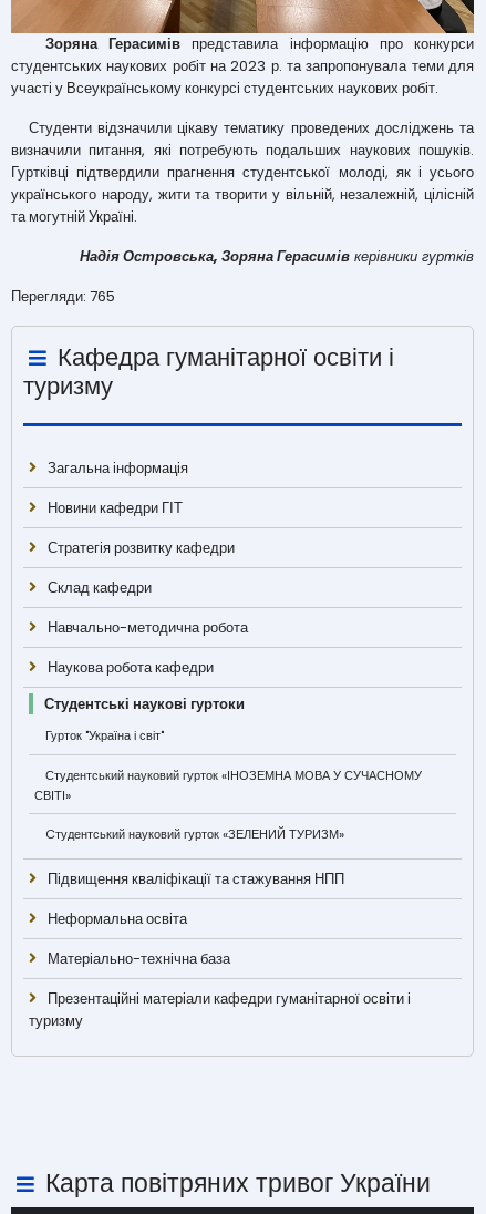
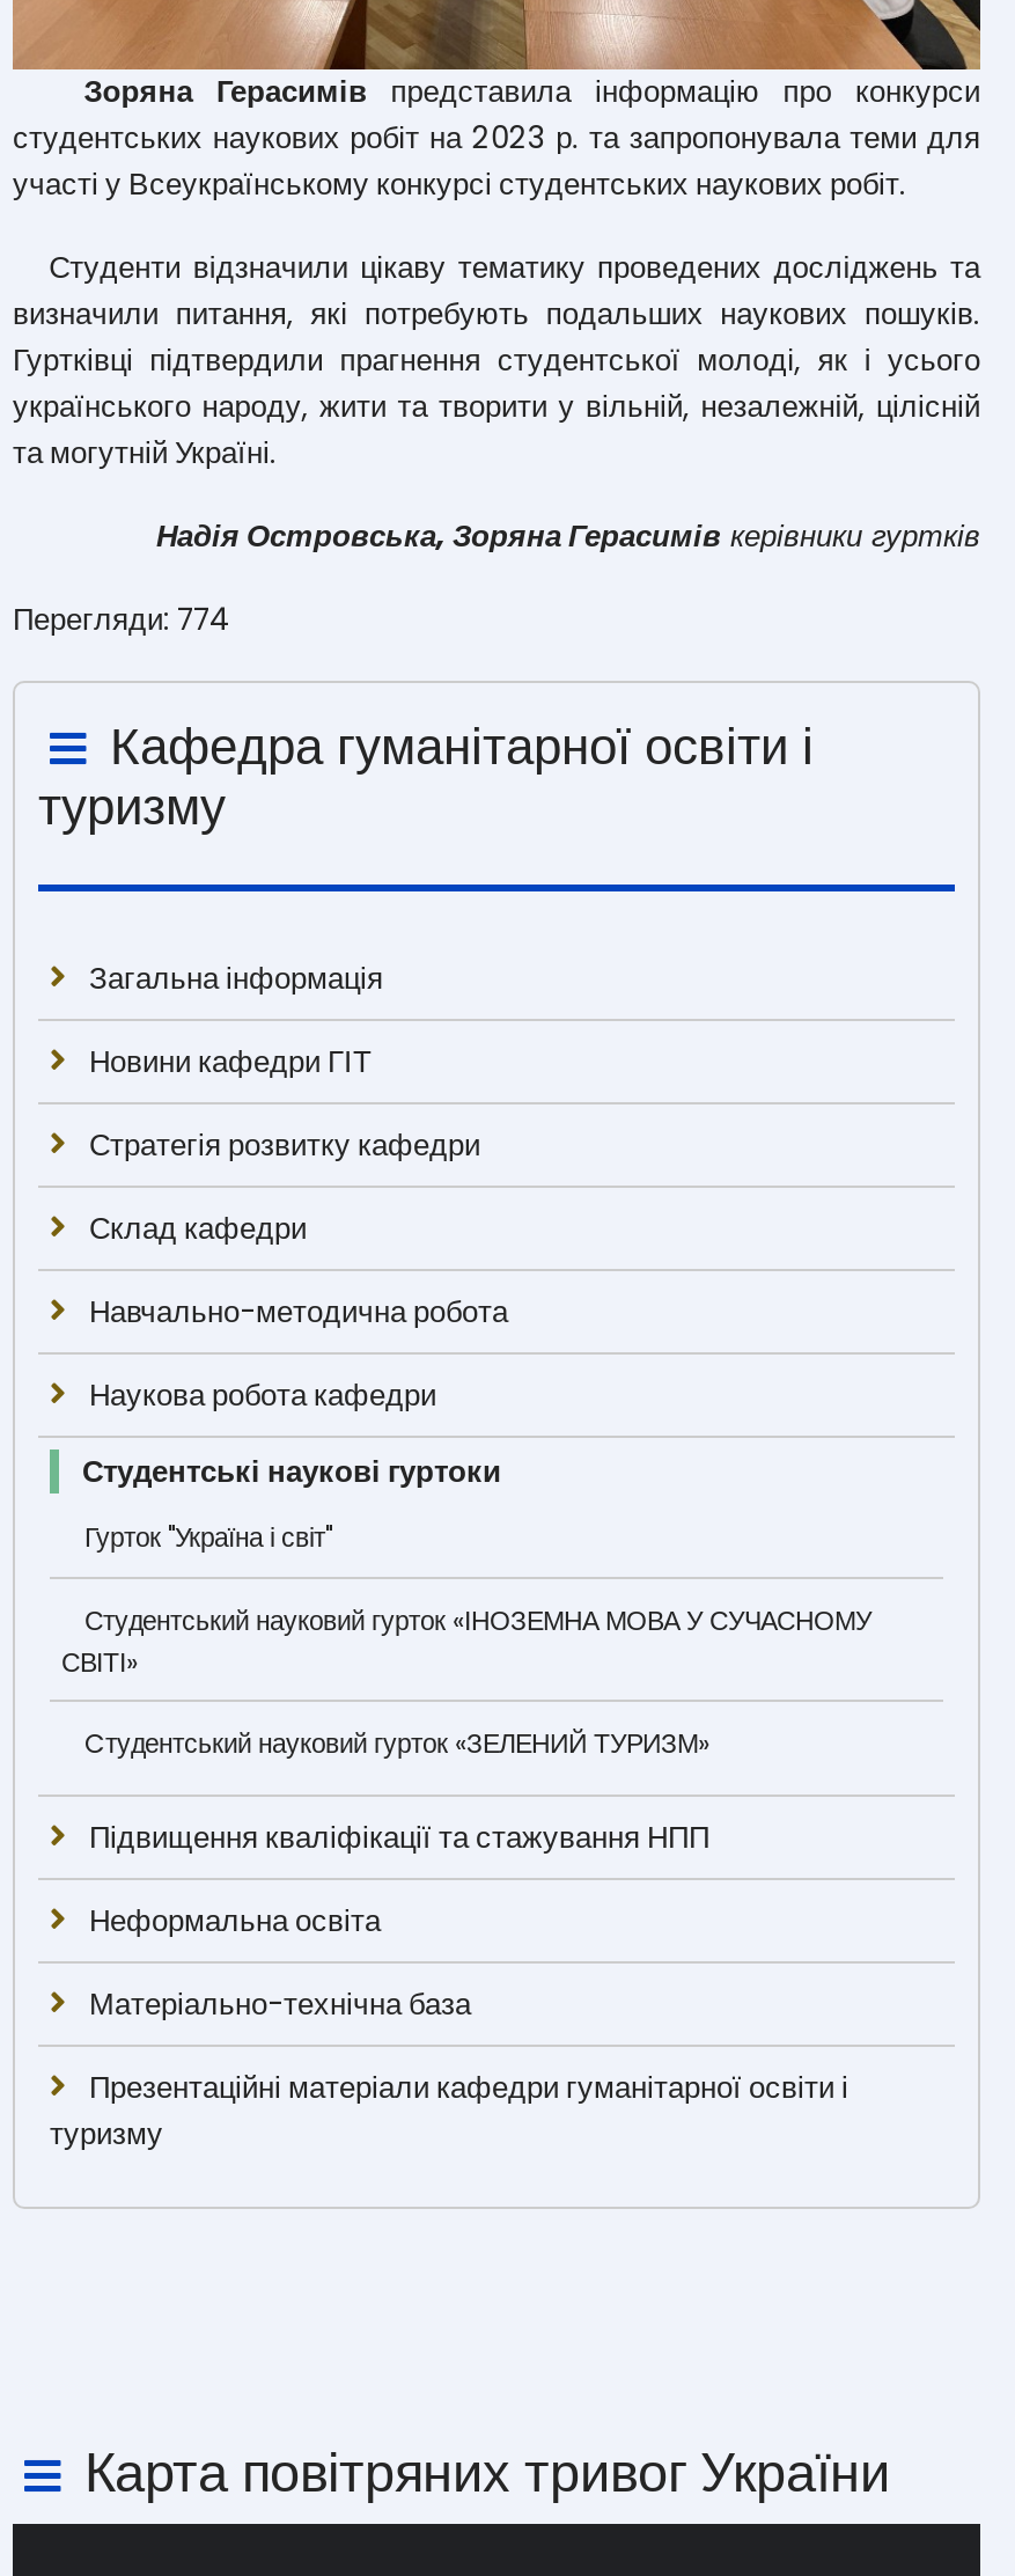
[11,285,115,306] Перегляди: 765 -> [13,596,230,640] Перегляди: 774

